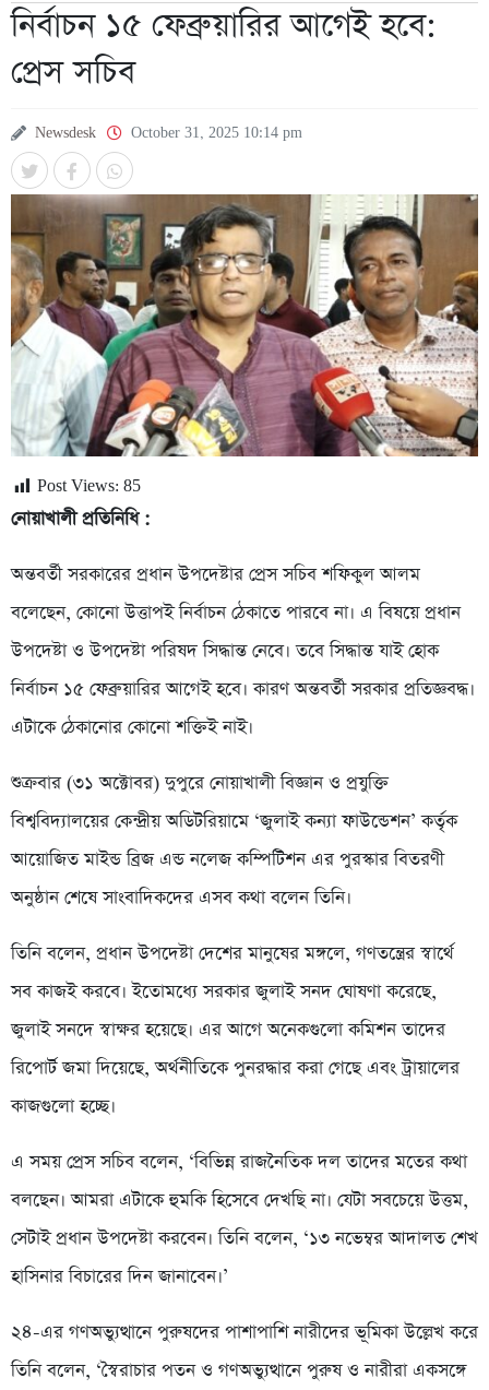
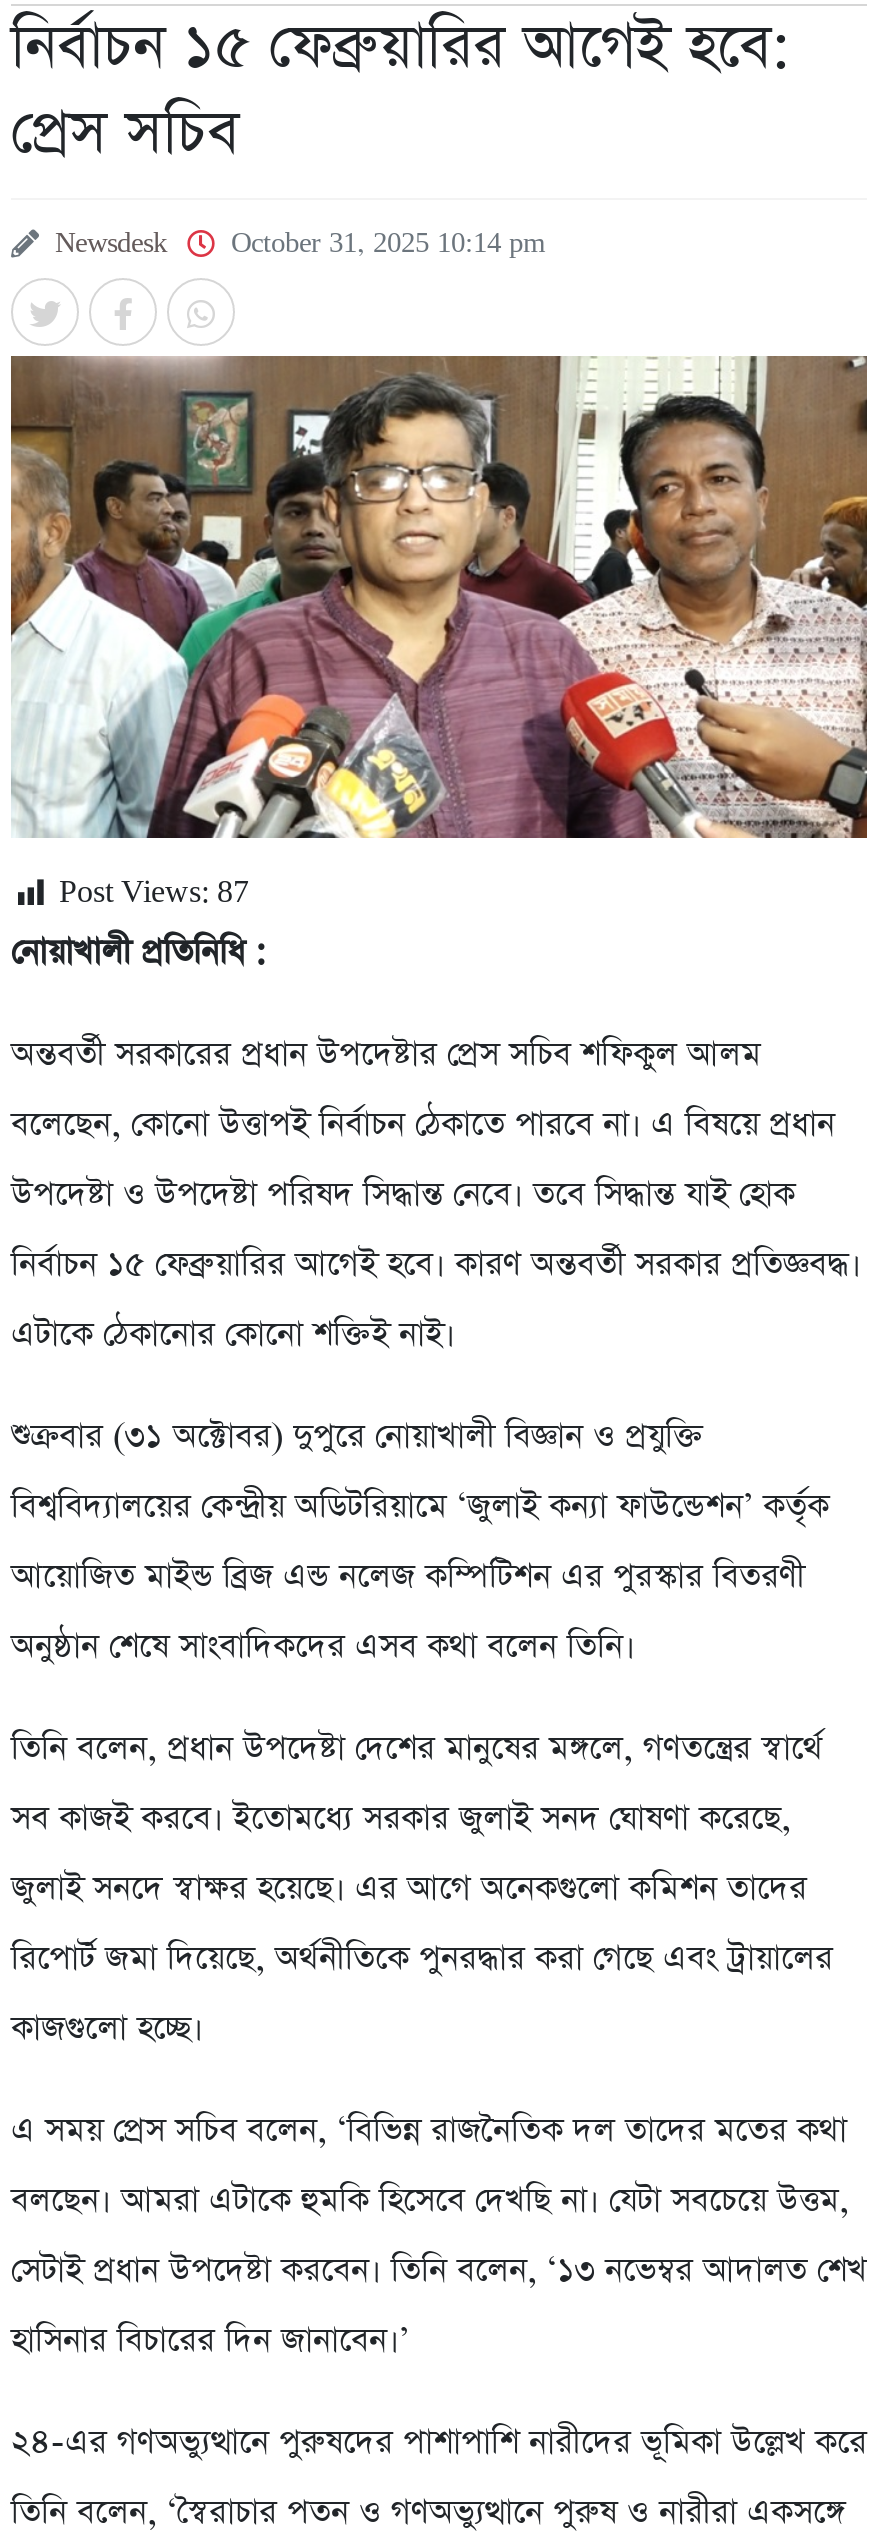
[37,476,141,496] Post Views: 85 -> [59,874,249,912] Post Views: 87

